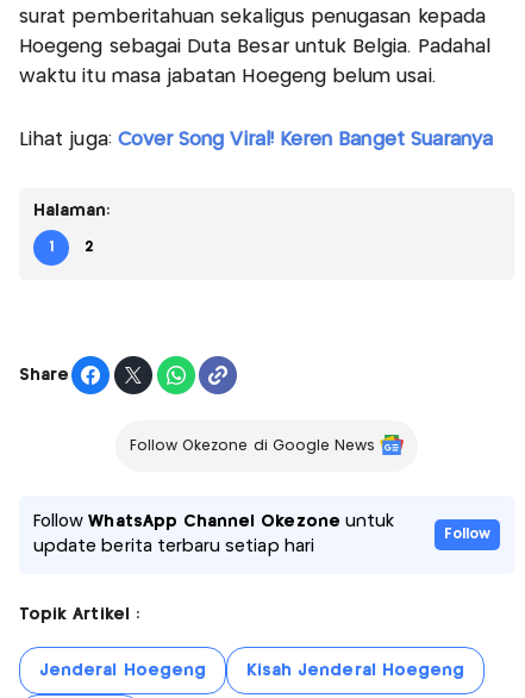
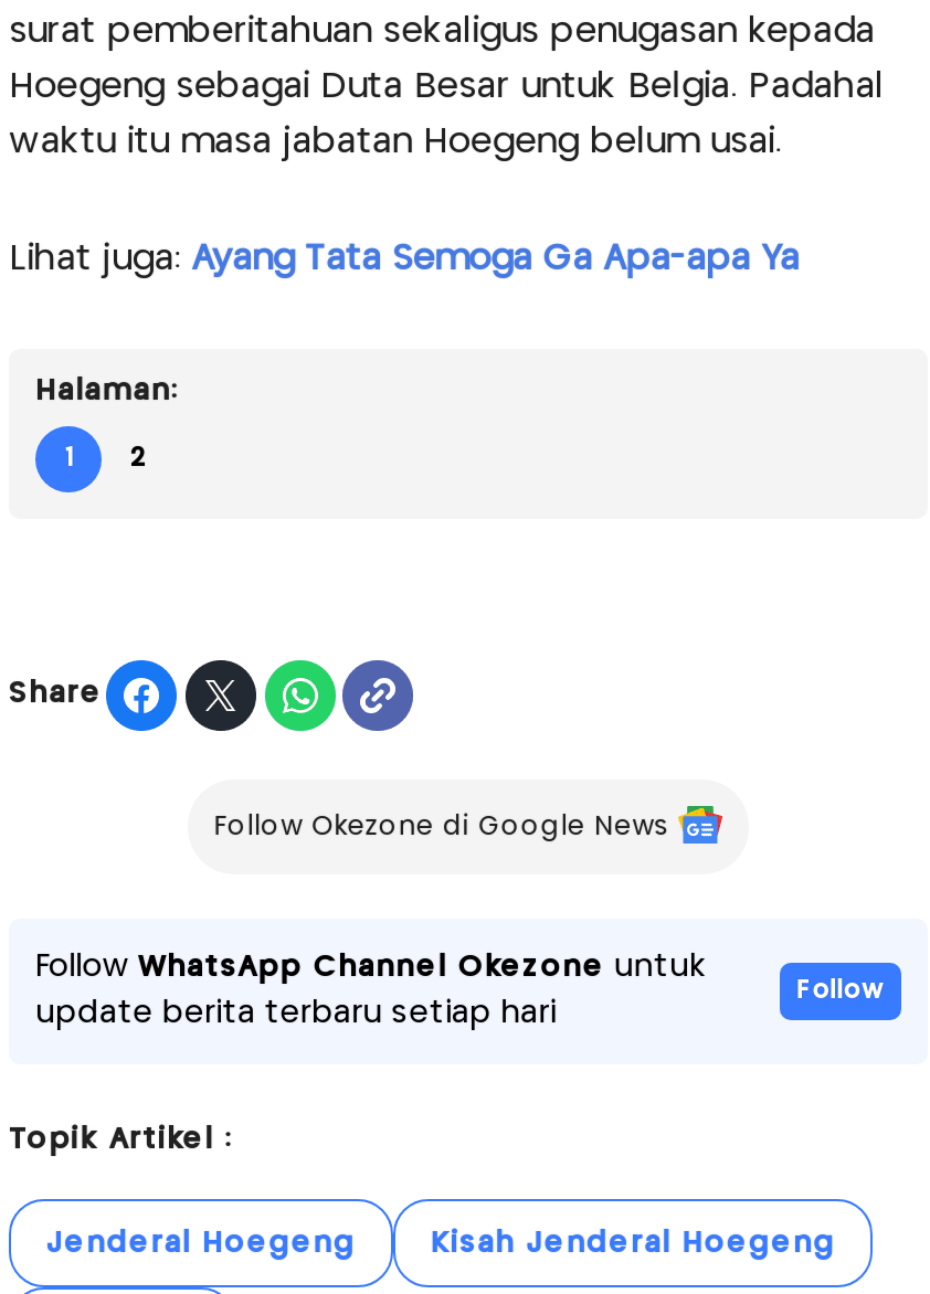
[19,131,493,149] Lihat juga: Cover Song Viral! Keren Banget Suaranya -> [9,243,799,276] Lihat juga: Ayang Tata Semoga Ga Apa-apa Ya

